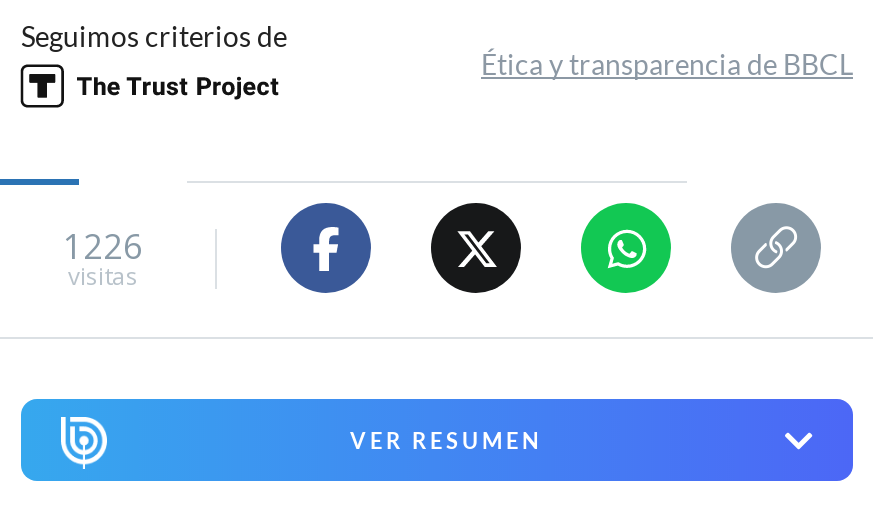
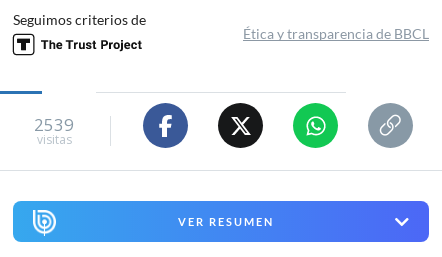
[63,223,143,269] 1226 -> [34,113,74,136] 2539

